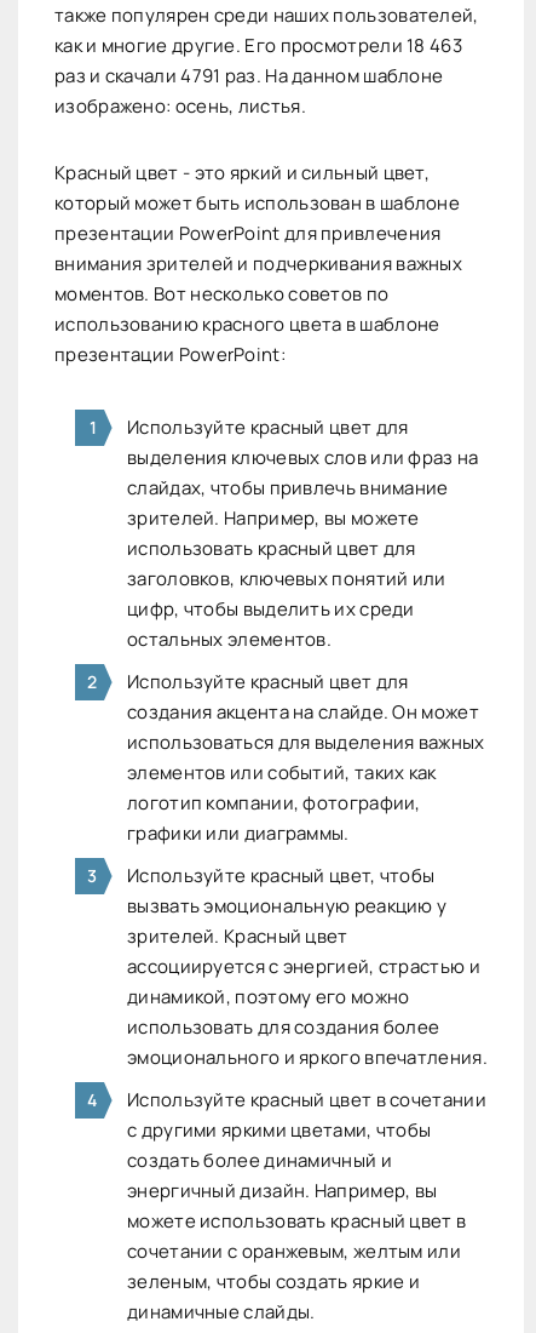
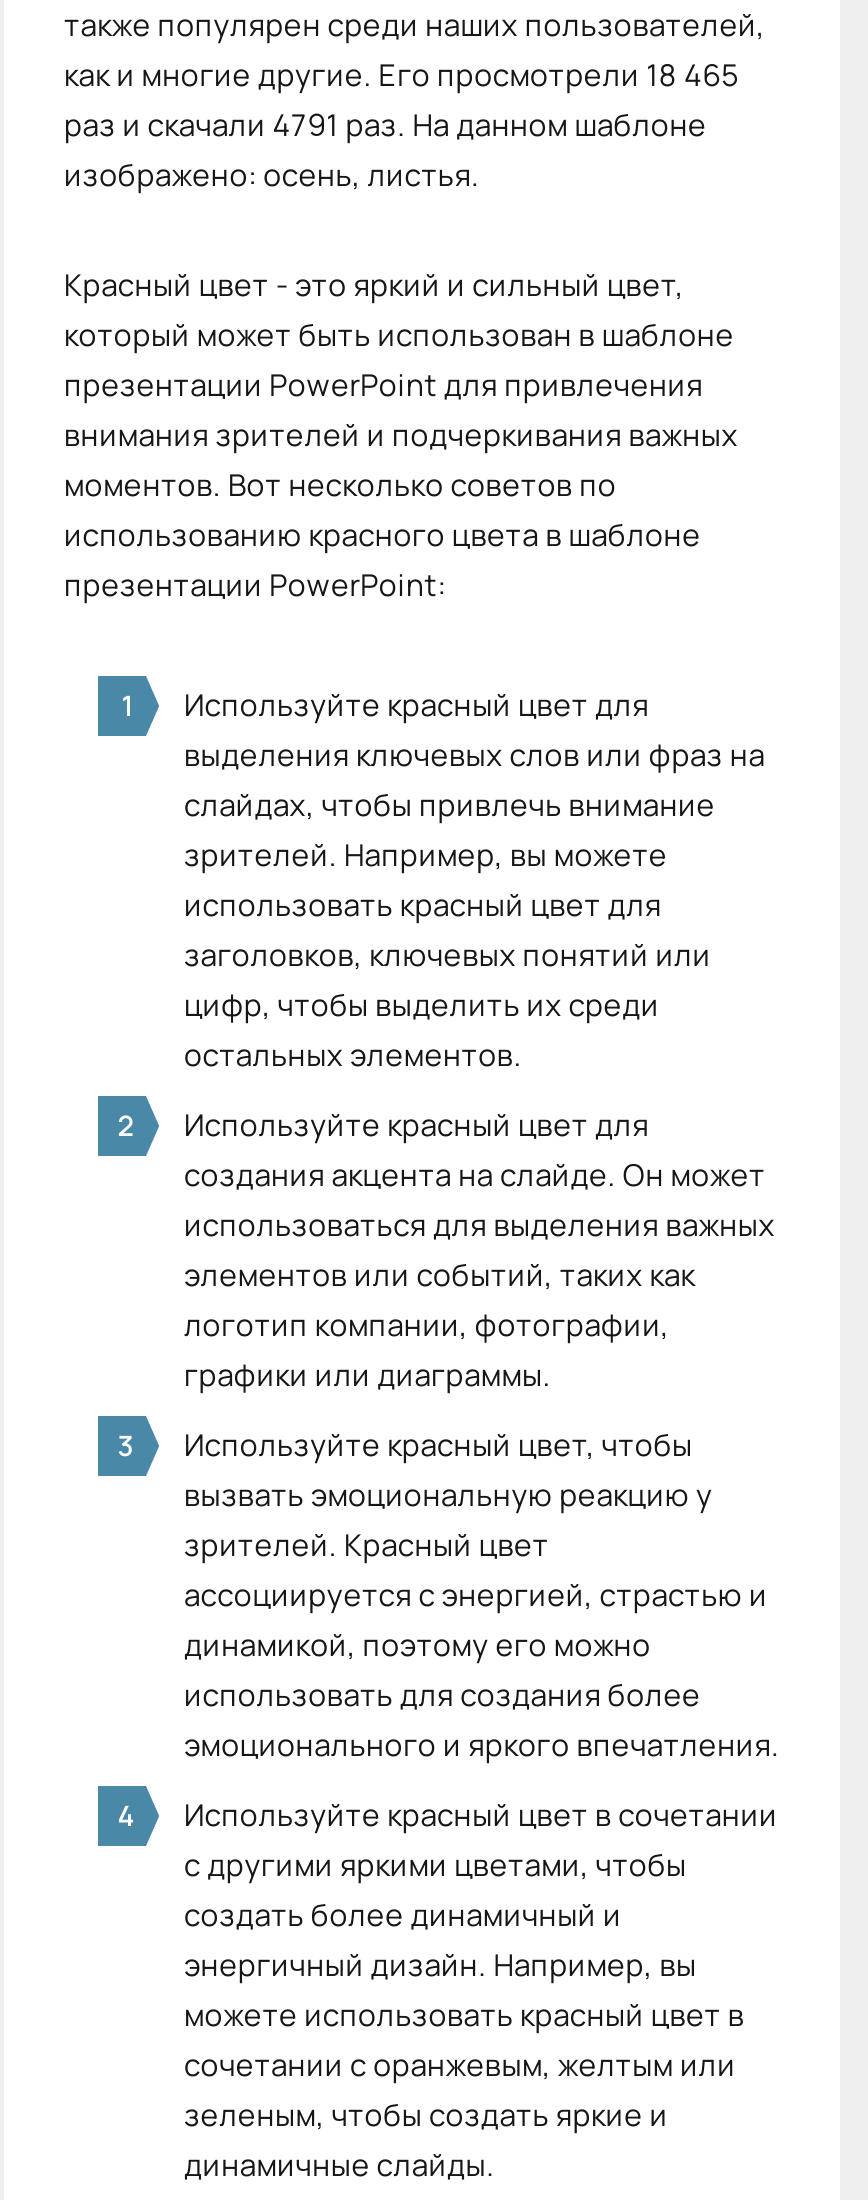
[54,32,462,58] как и многие другие. Его просмотрели 18 463 -> [64,54,740,96] как и многие другие. Его просмотрели 18 465

